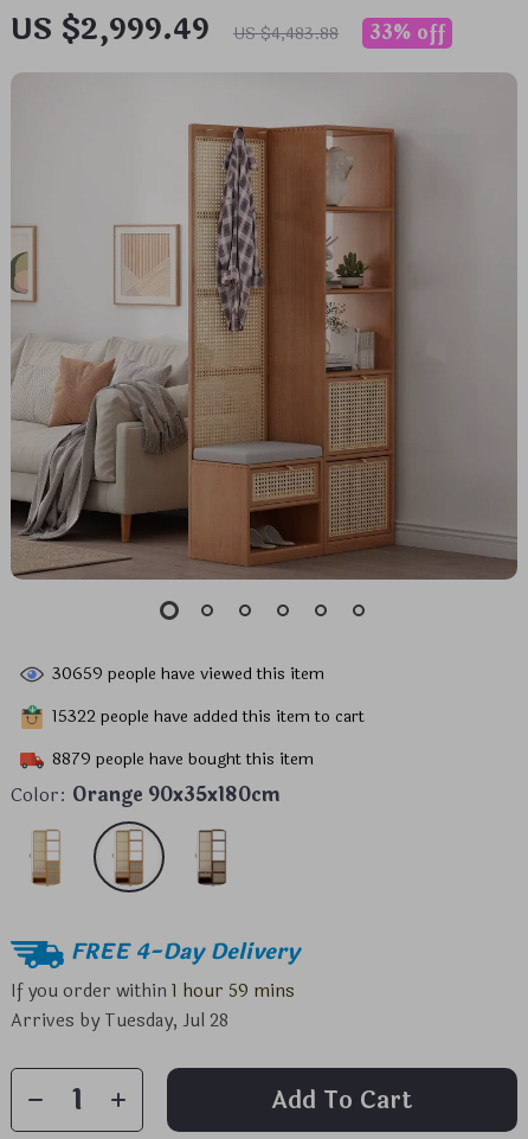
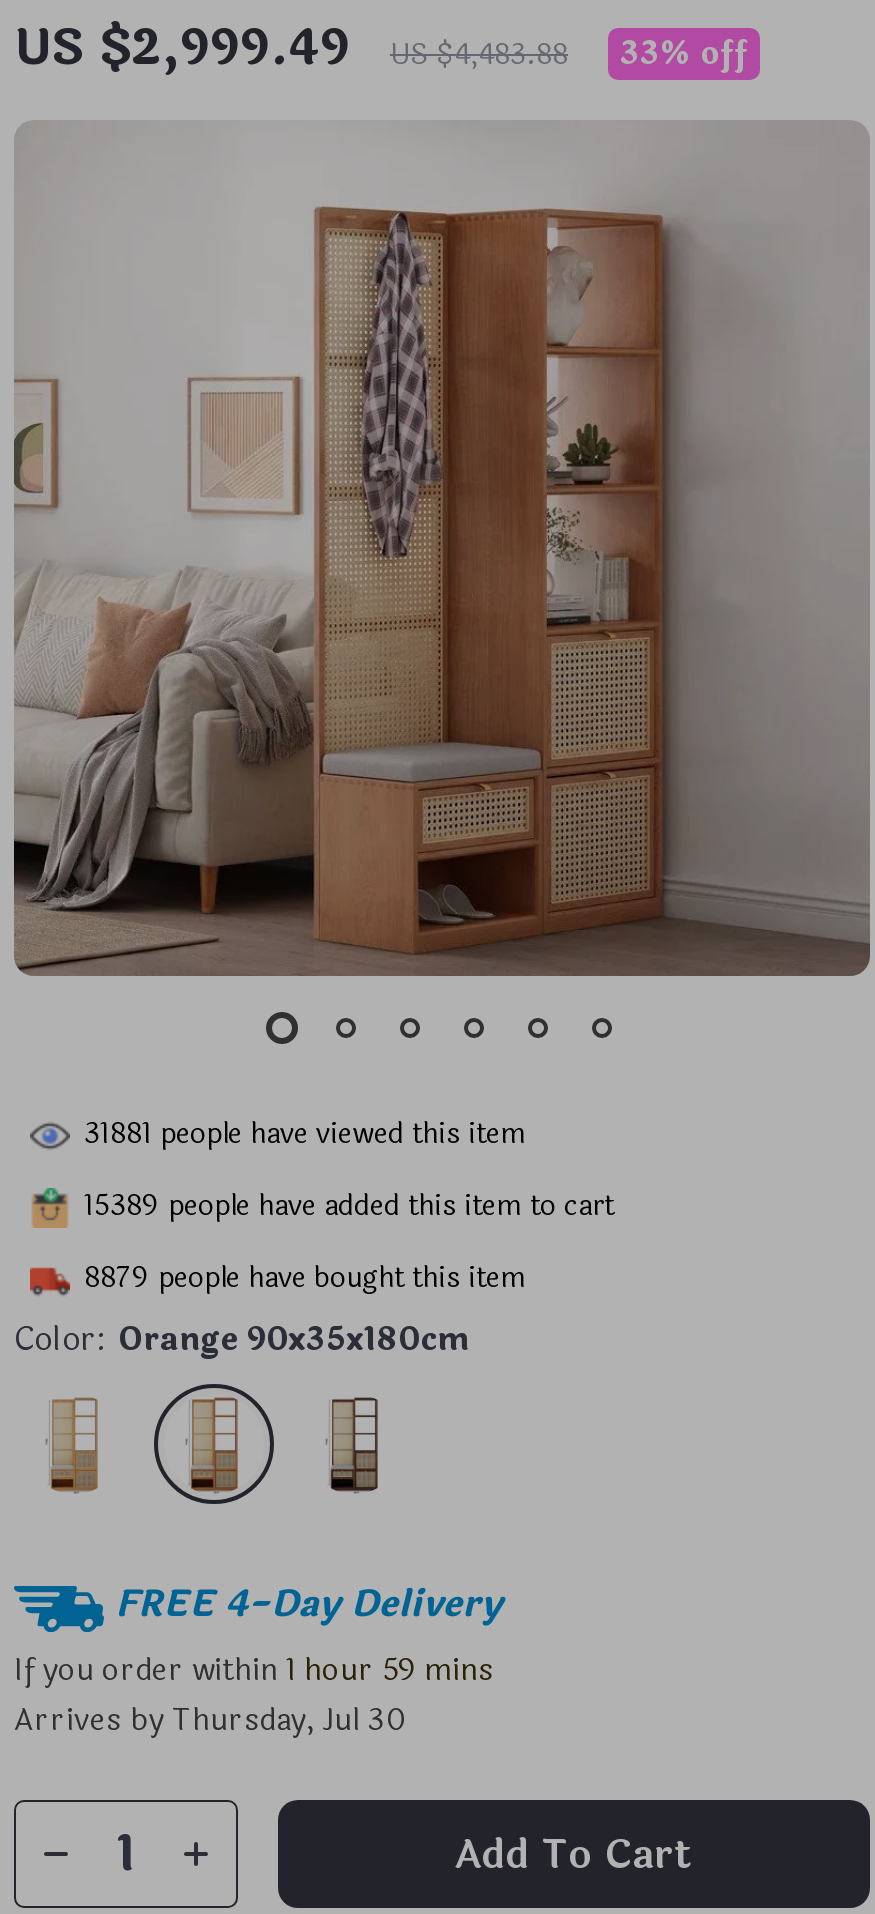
[52,661,324,686] 30659 people have viewed this item -> [84,1113,526,1155] 31881 people have viewed this item
[52,704,365,728] 15322 people have added this item to cart -> [84,1185,614,1227] 15389 people have added this item to cart
[11,1008,228,1035] Arrives by Tuesday, Jul 28 -> [14,1699,406,1745] Arrives by Thursday, Jul 30

